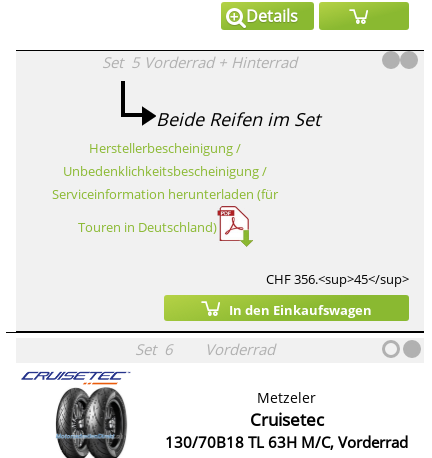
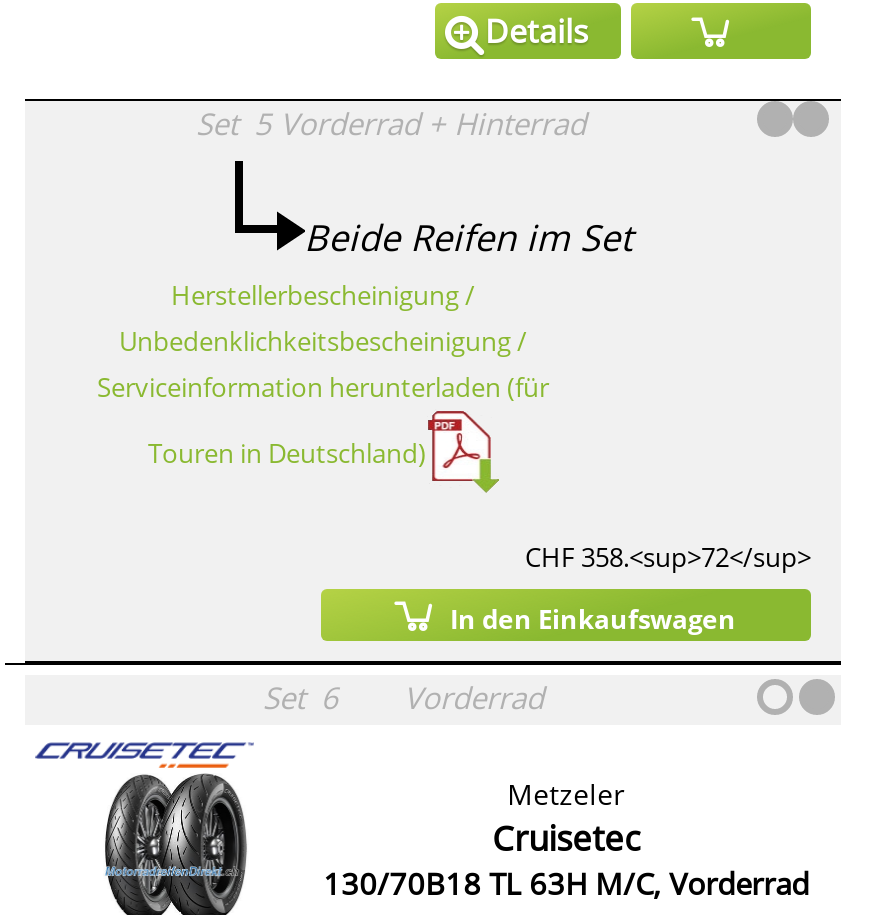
[266,270,409,288] CHF 356.<sup>45</sup> -> [525,540,811,576] CHF 358.<sup>72</sup>

